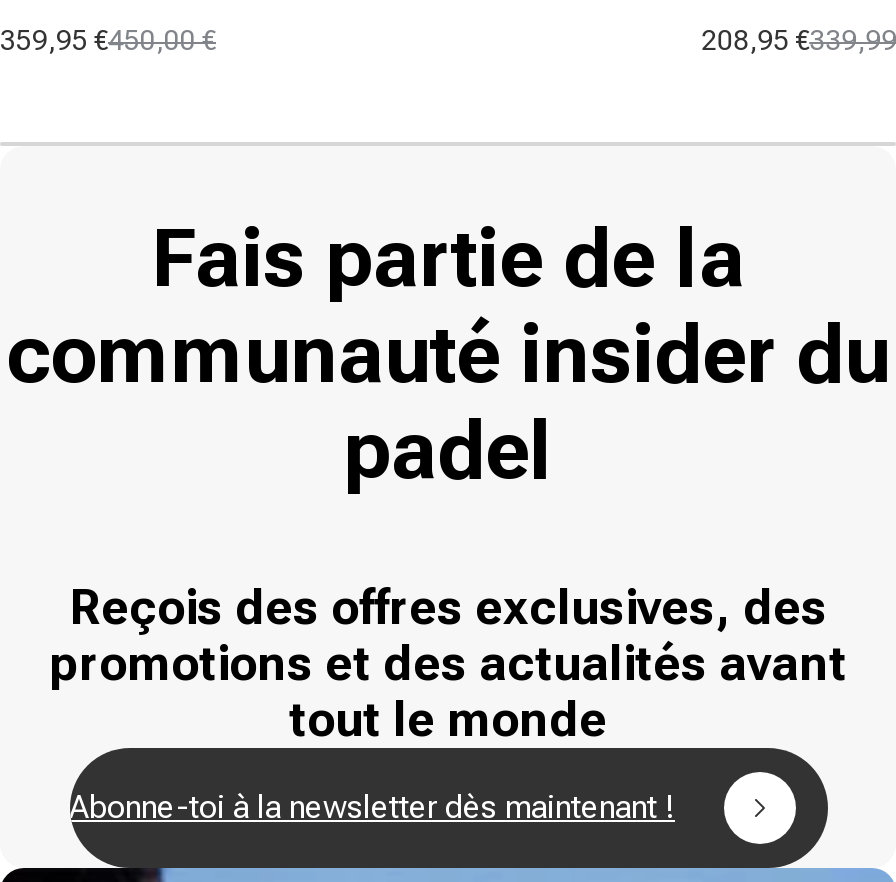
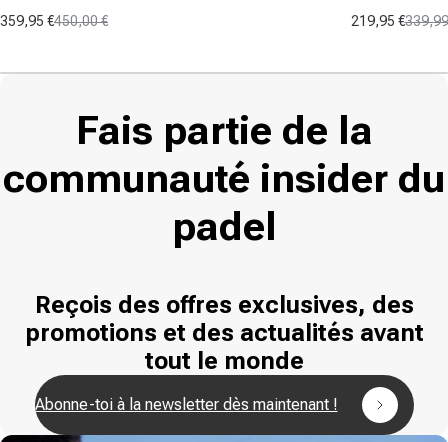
[702,23,810,55] 208,95 € -> [351,13,405,29] 219,95 €

